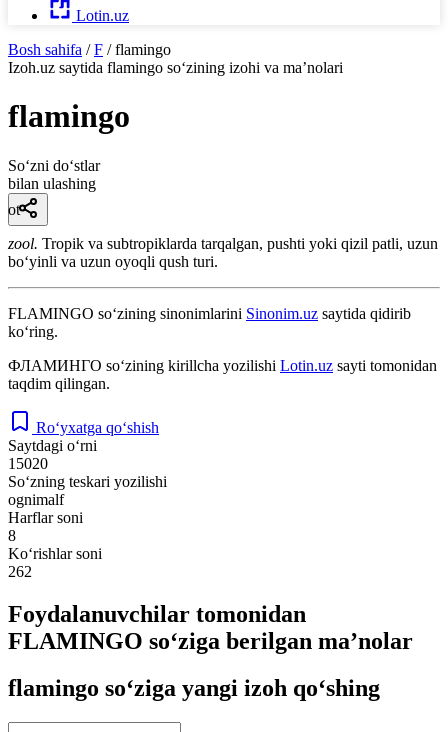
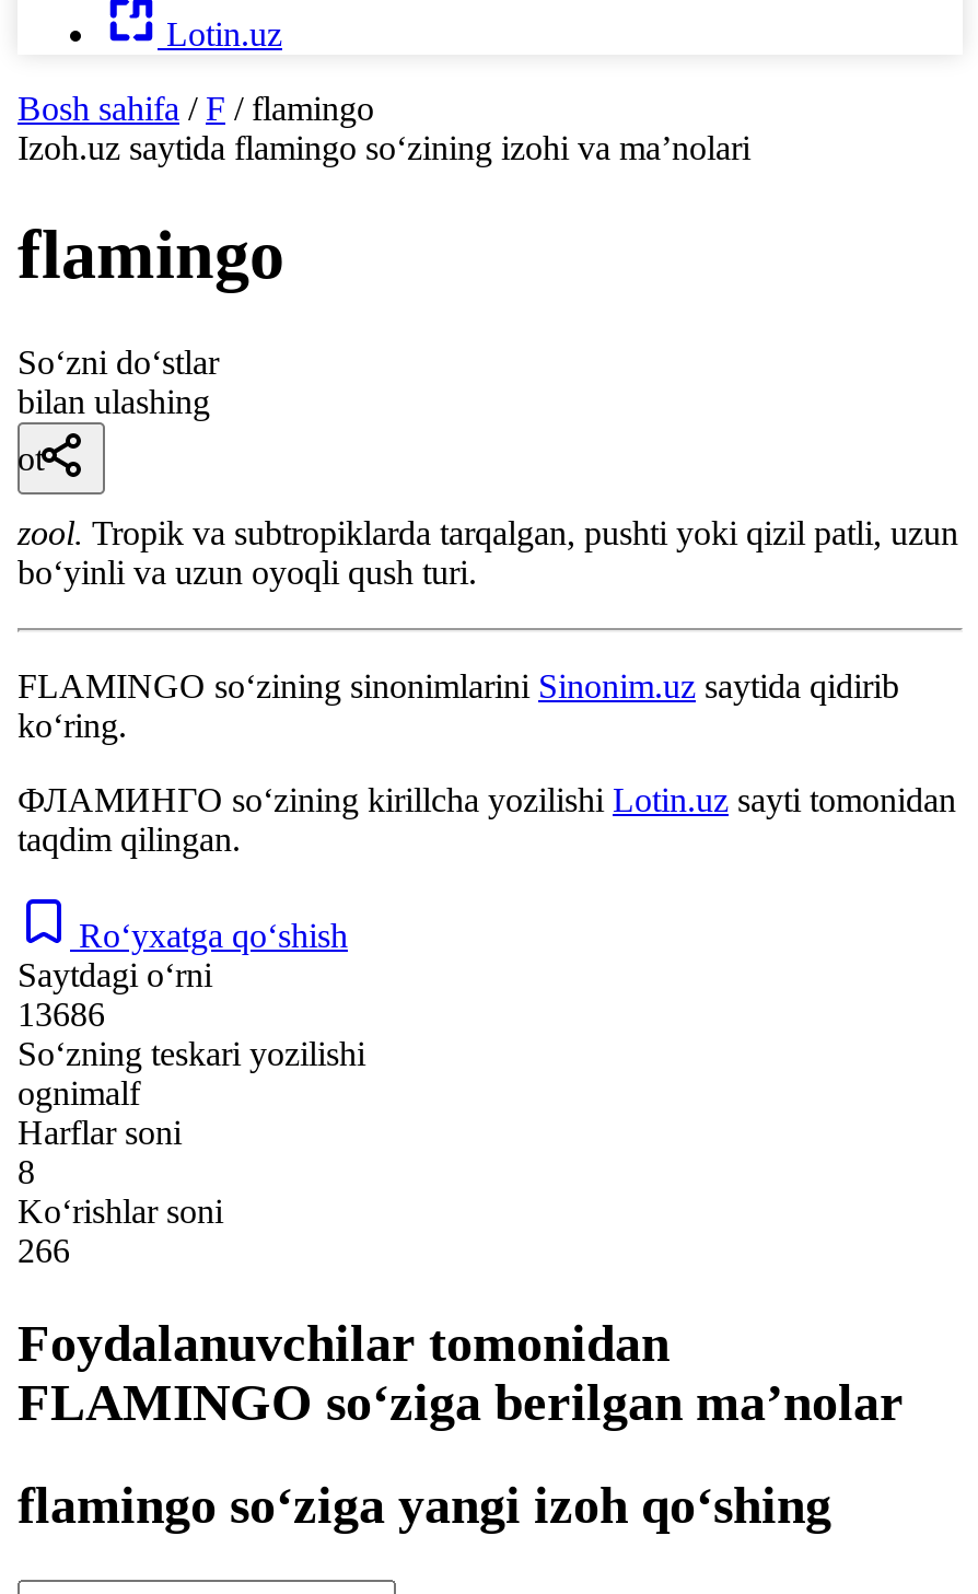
[8,455,48,472] 15020 -> [18,995,105,1033] 13686
[8,563,32,580] 262 -> [18,1232,70,1269] 266

